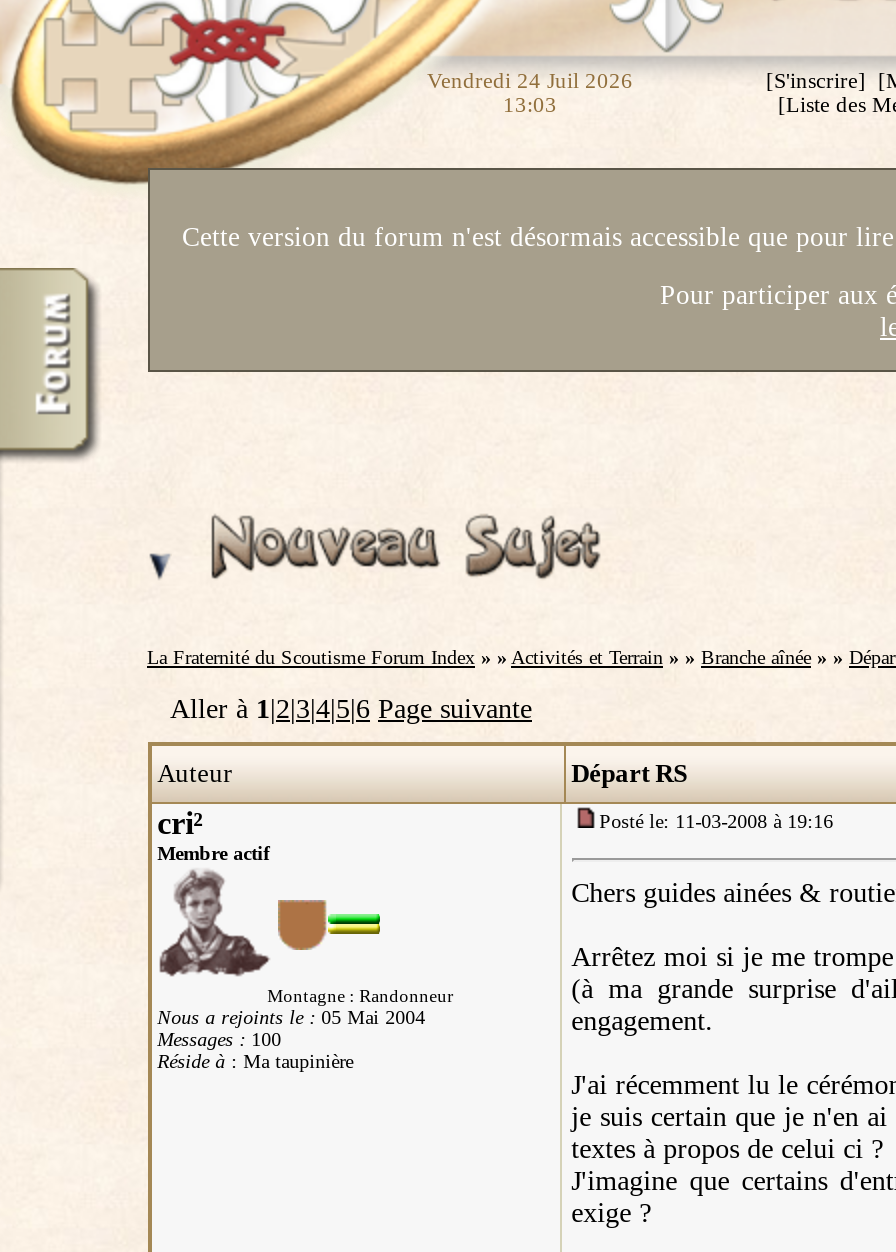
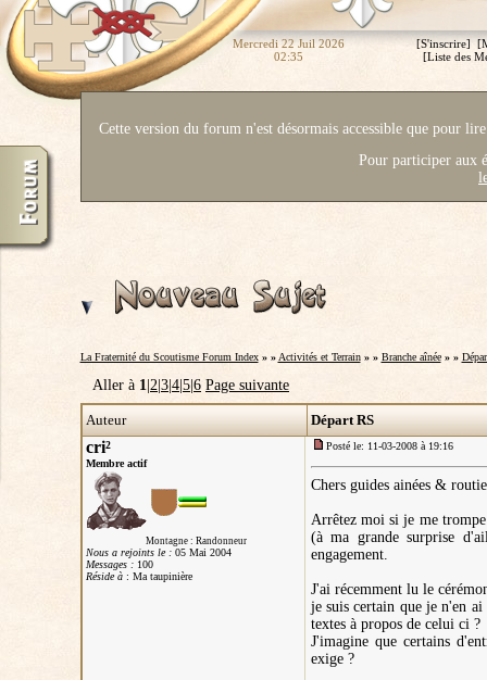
[427,68,633,92] Vendredi 24 Juil 2026 -> [232,37,344,50] Mercredi 22 Juil 2026
[503,92,557,116] 13:03 -> [273,50,303,63] 02:35

